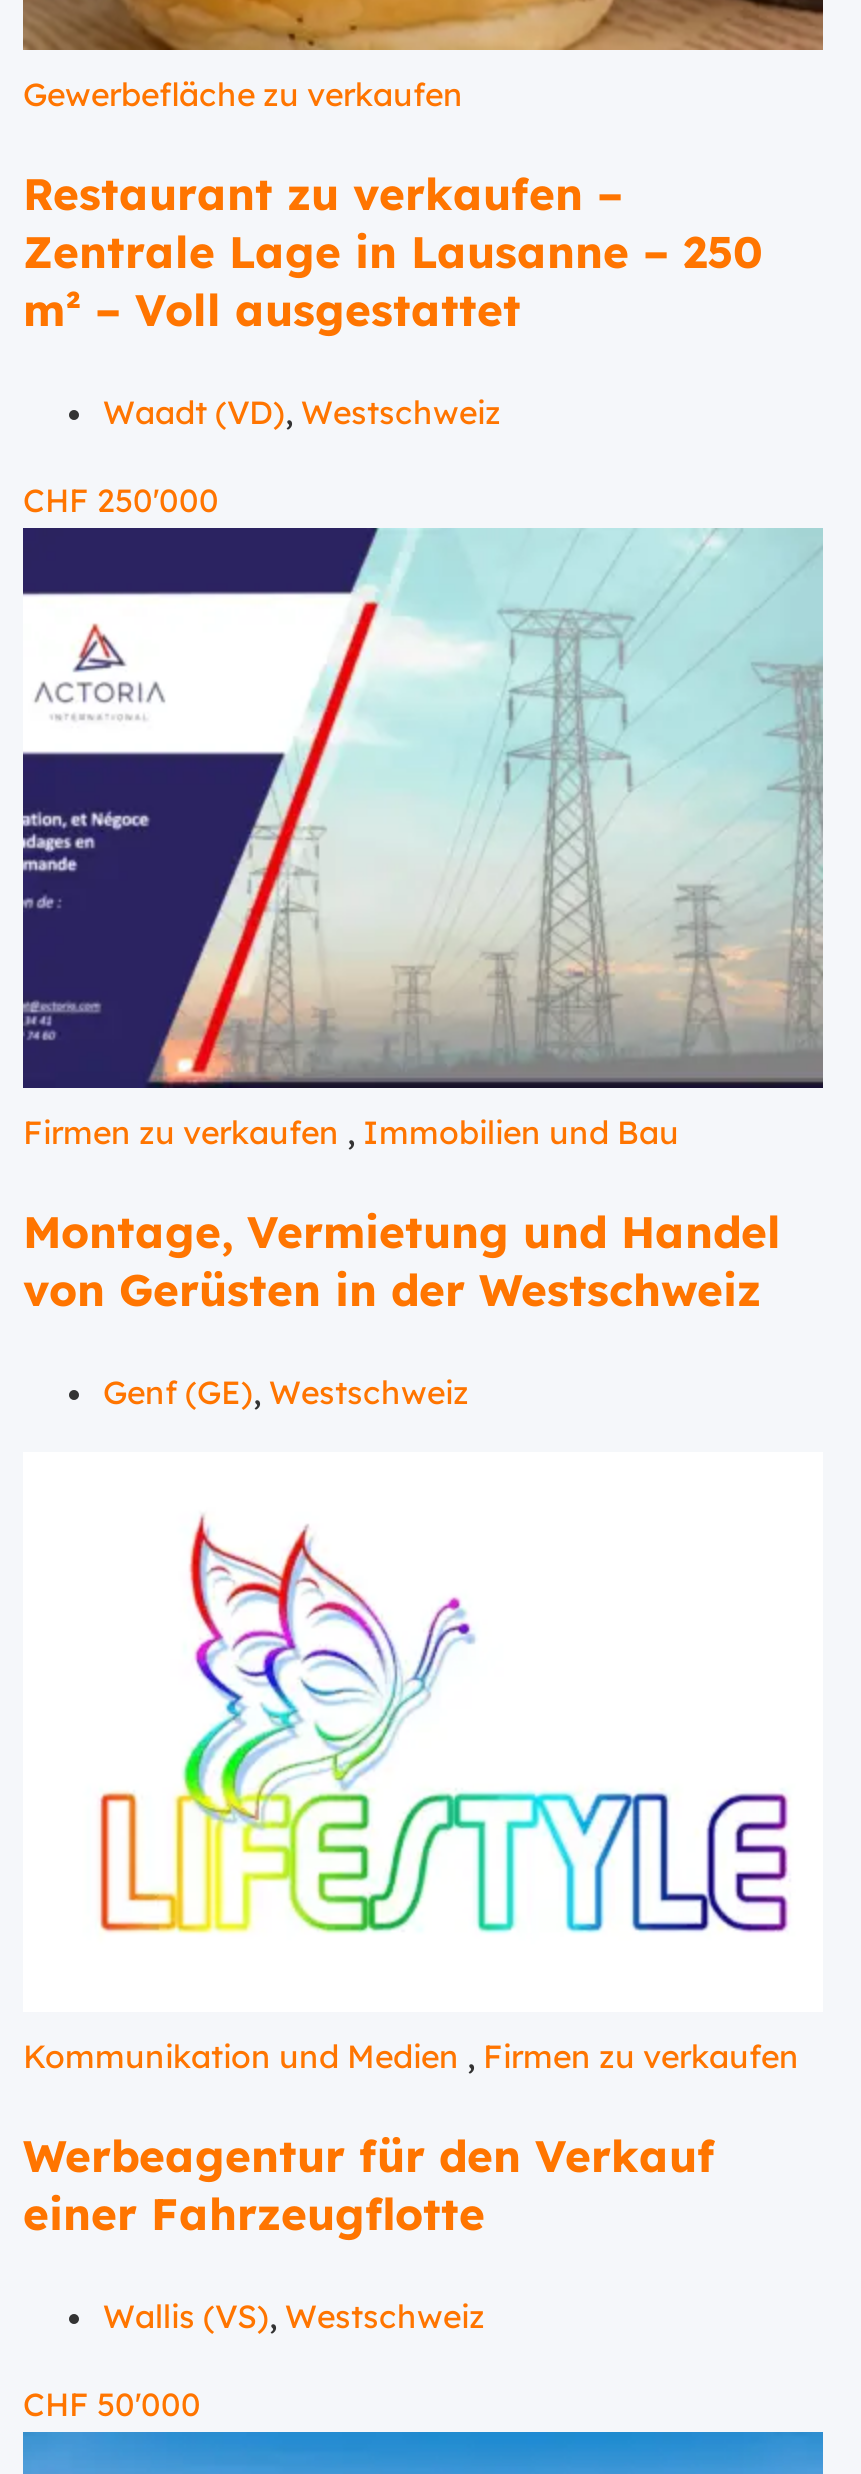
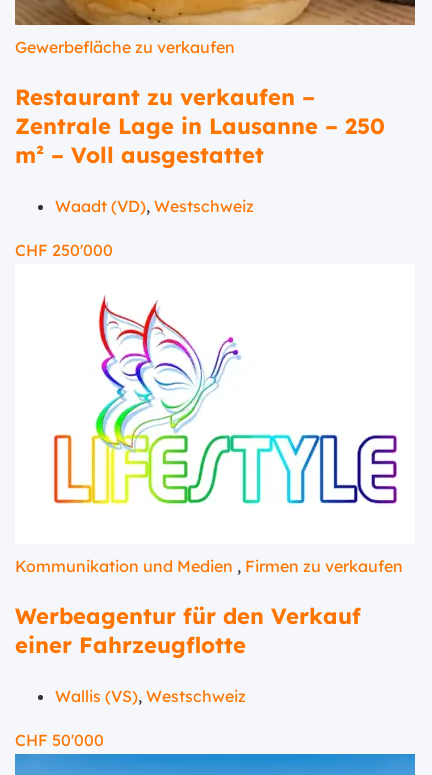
[21,526,825,1413] [image] | Firmen zu verkaufen , Immobilien und Bau | Montage, Vermietung und Handel | von Gerüsten in der Westschweiz | Genf (GE), Westschweiz -> none

